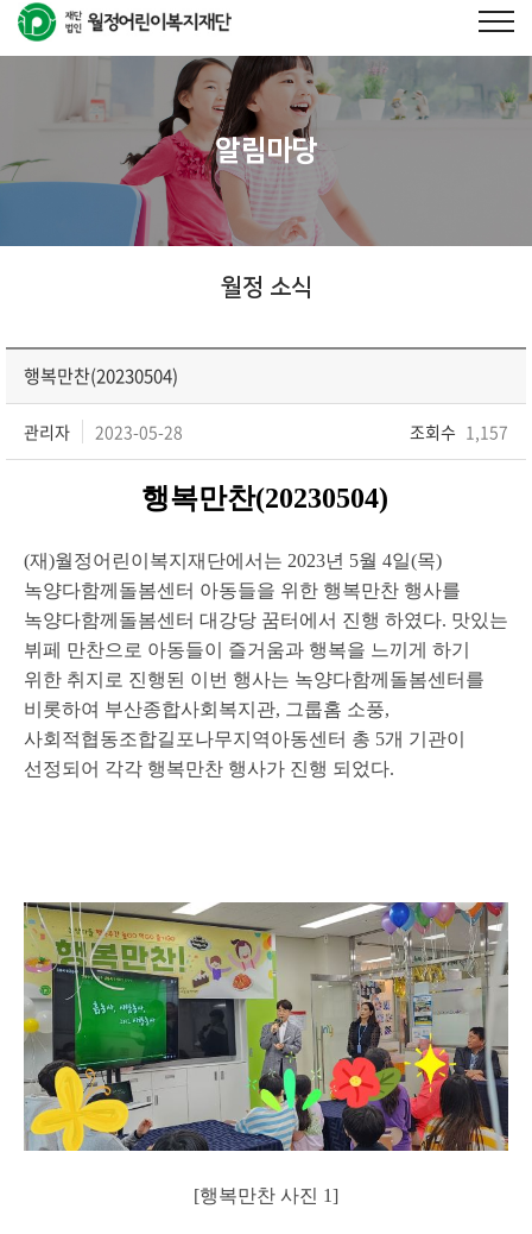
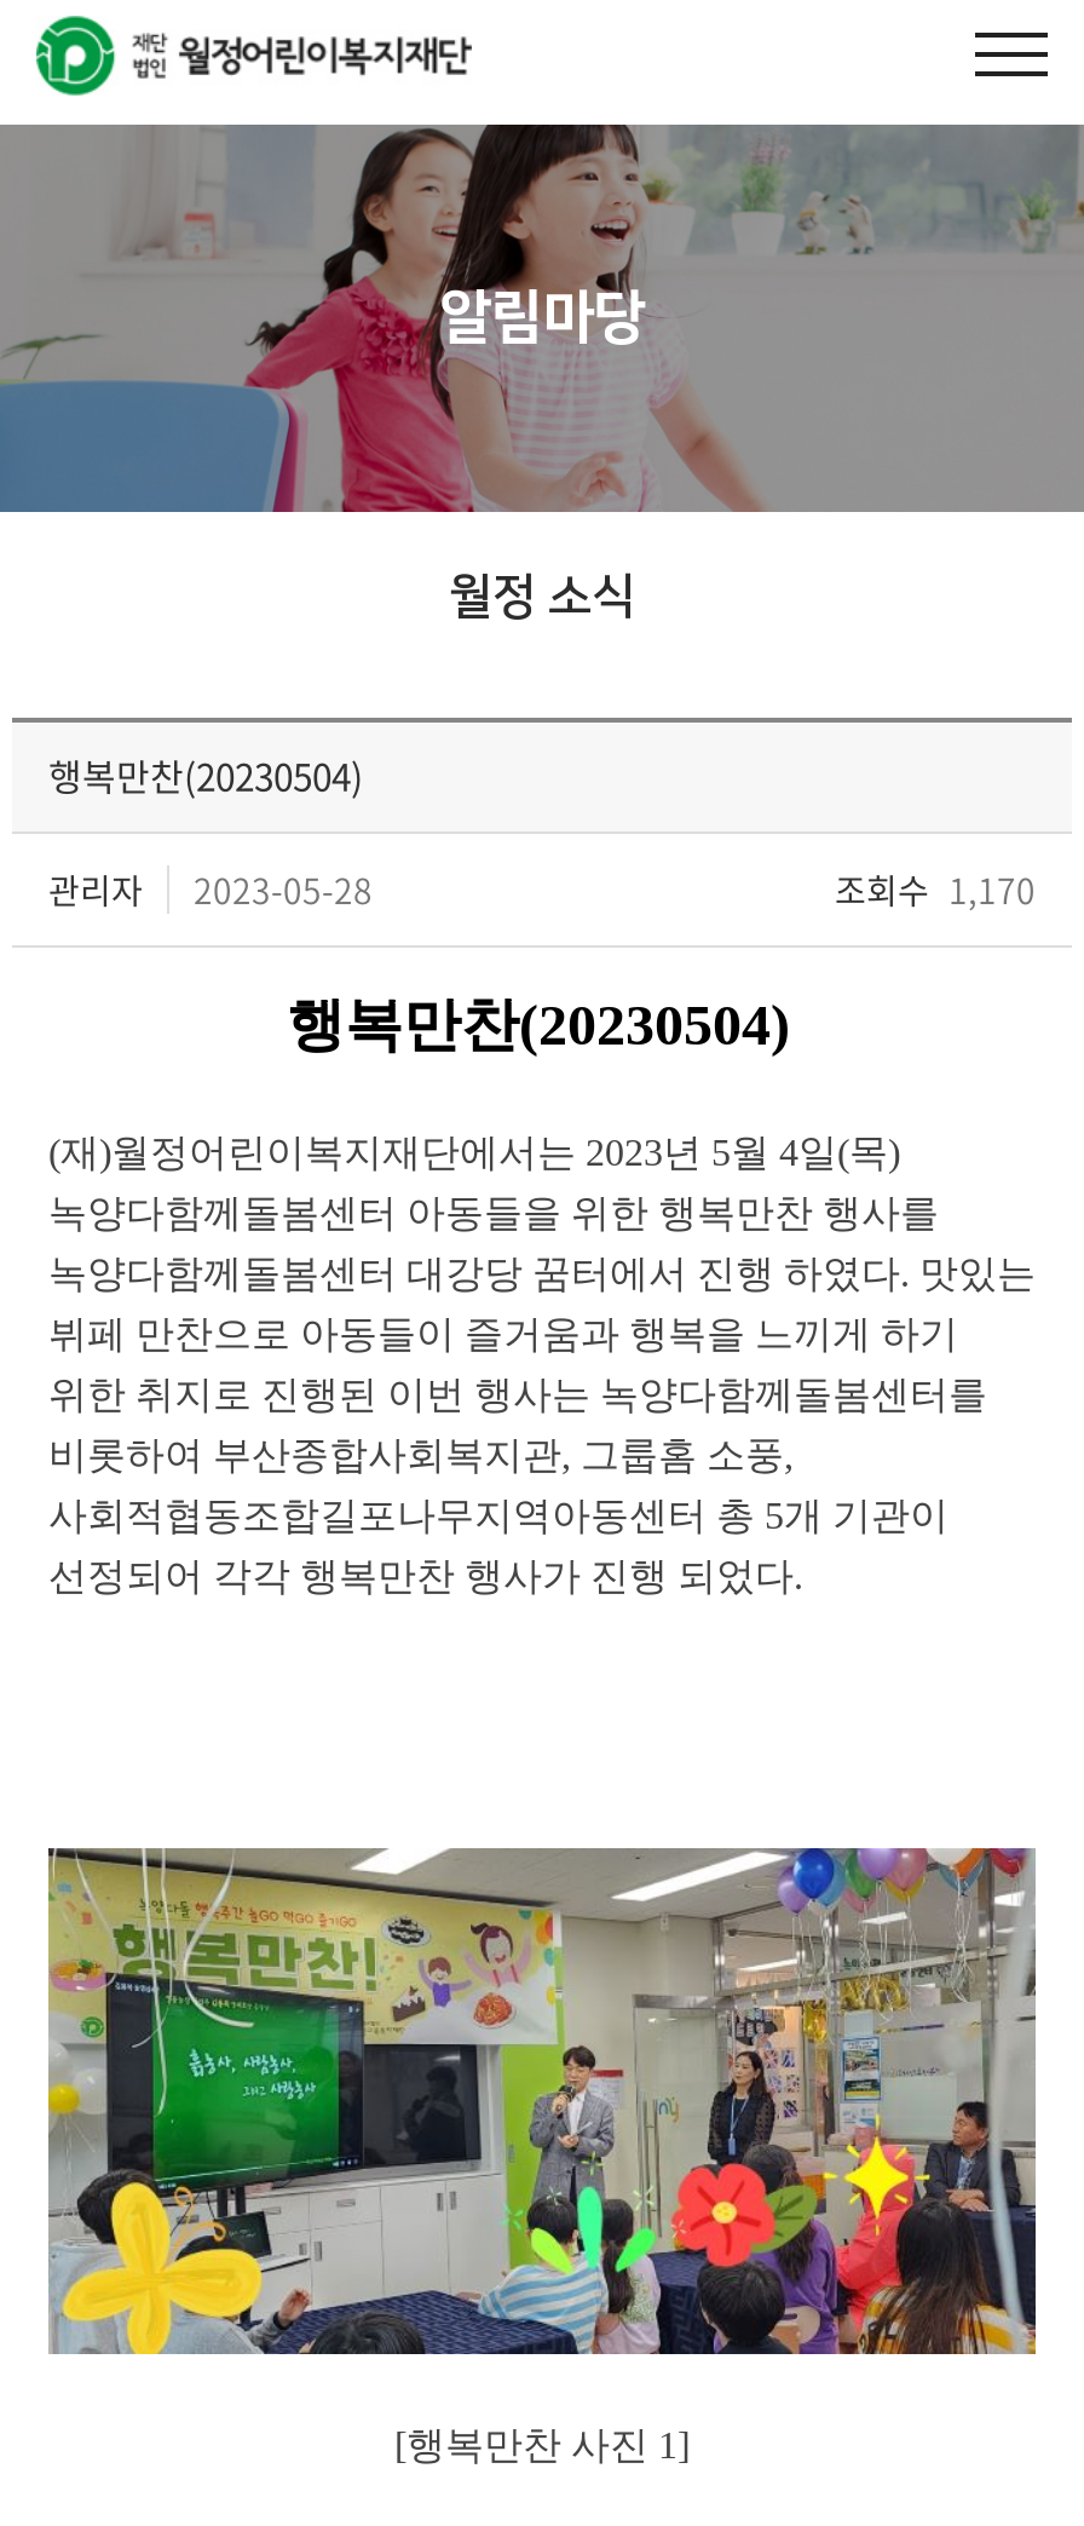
[410,419,508,443] 조회수 1,157 -> [835,865,1036,913] 조회수 1,170

